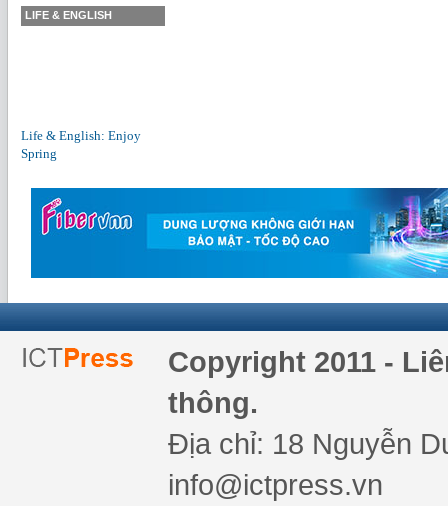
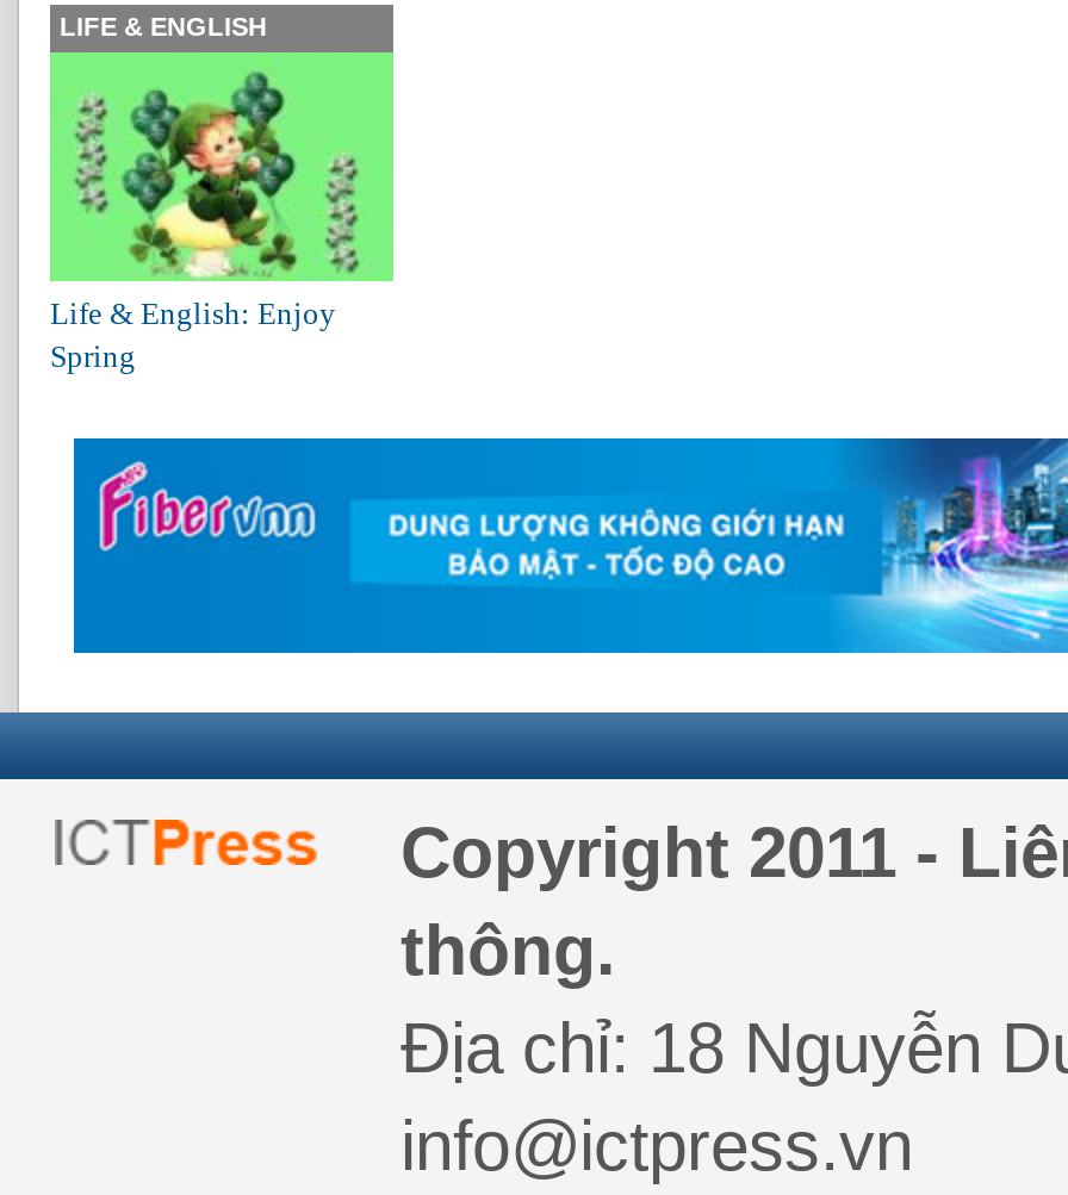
none -> [48,52,396,284] [image]

